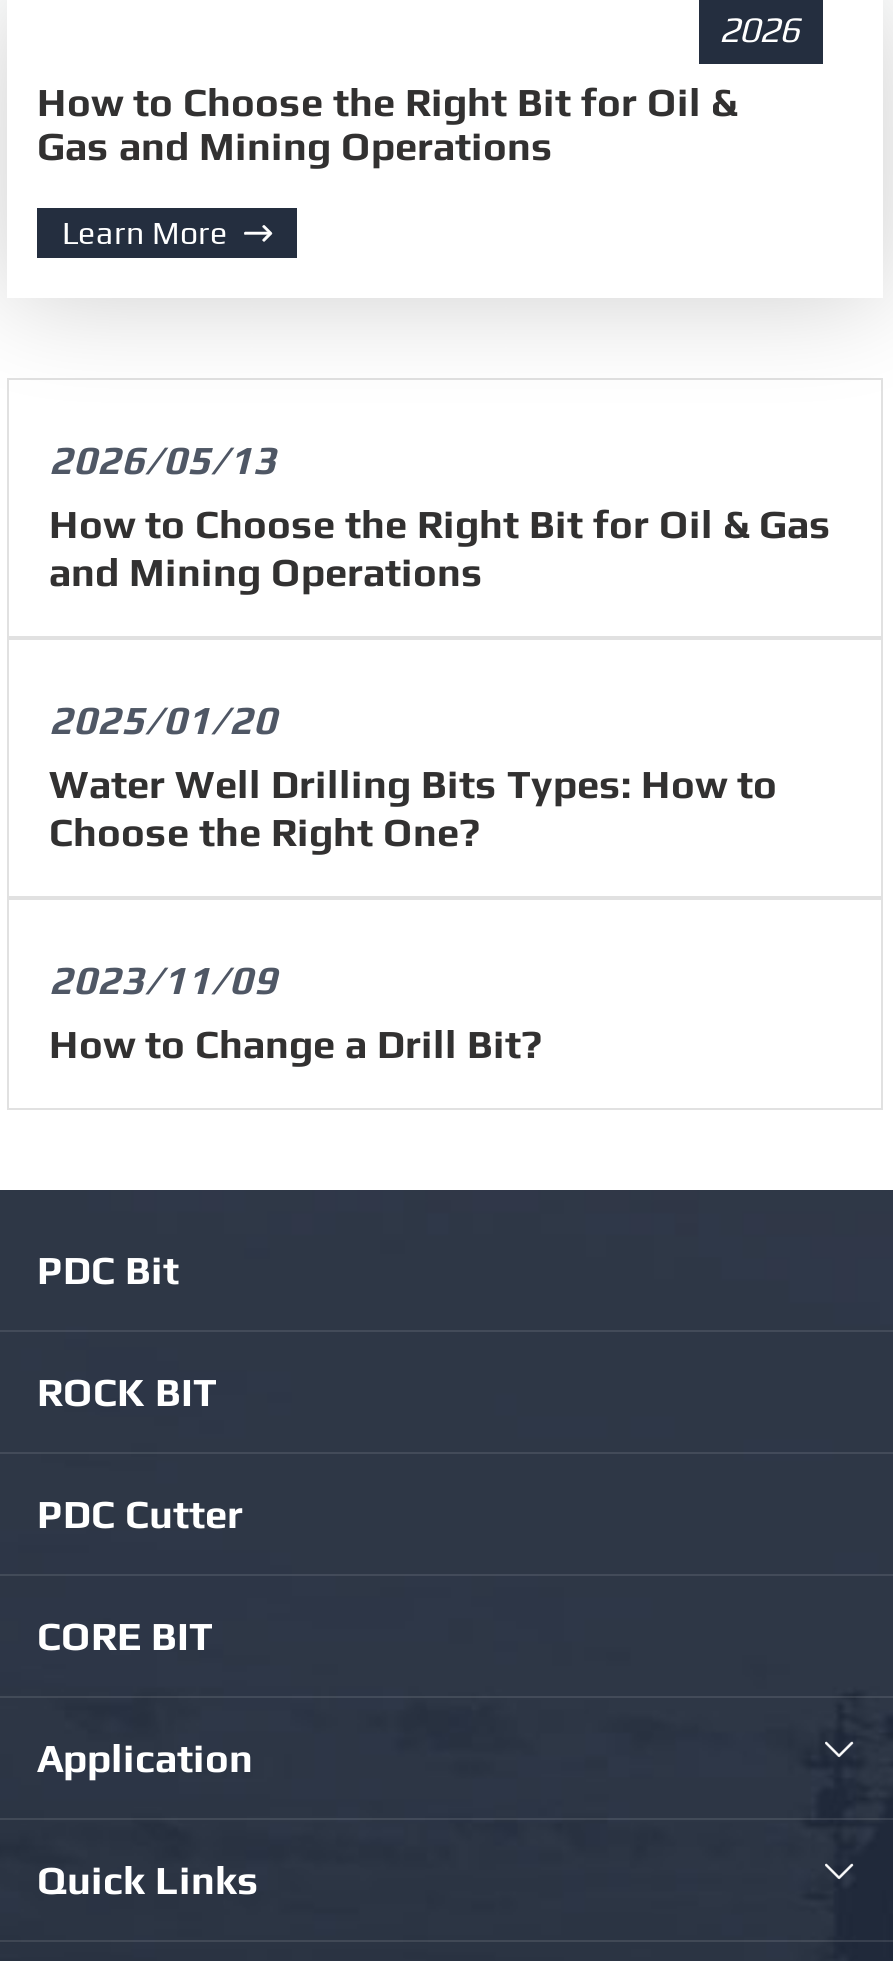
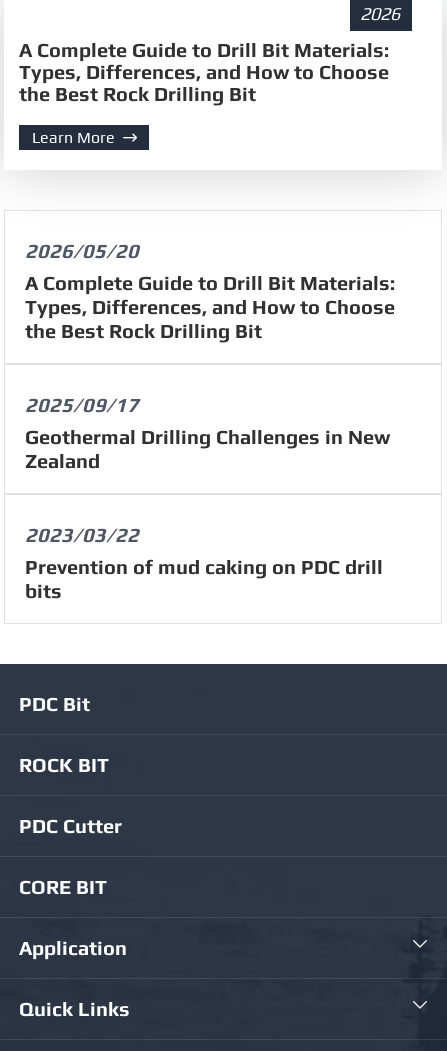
[37,77,737,167] How to Choose the Right Bit for Oil & | Gas and Mining Operations -> [19,38,389,105] A Complete Guide to Drill Bit Materials: | Types, Differences, and How to Choose | the Best Rock Drilling Bit
[49,435,831,593] 2026/05/13 | How to Choose the Right Bit for Oil & Gas | and Mining Operations -> [25,239,395,342] 2026/05/20 | A Complete Guide to Drill Bit Materials: | Types, Differences, and How to Choose | the Best Rock Drilling Bit
[49,695,777,853] 2025/01/20 | Water Well Drilling Bits Types: How to | Choose the Right One? -> [25,393,390,472] 2025/09/17 | Geothermal Drilling Challenges in New | Zealand
[49,955,543,1065] 2023/11/09 | How to Change a Drill Bit? -> [25,523,383,602] 2023/03/22 | Prevention of mud caking on PDC drill | bits

